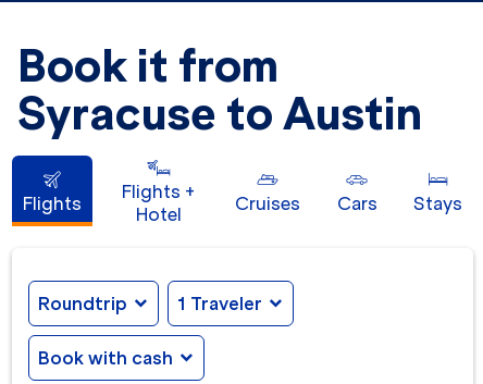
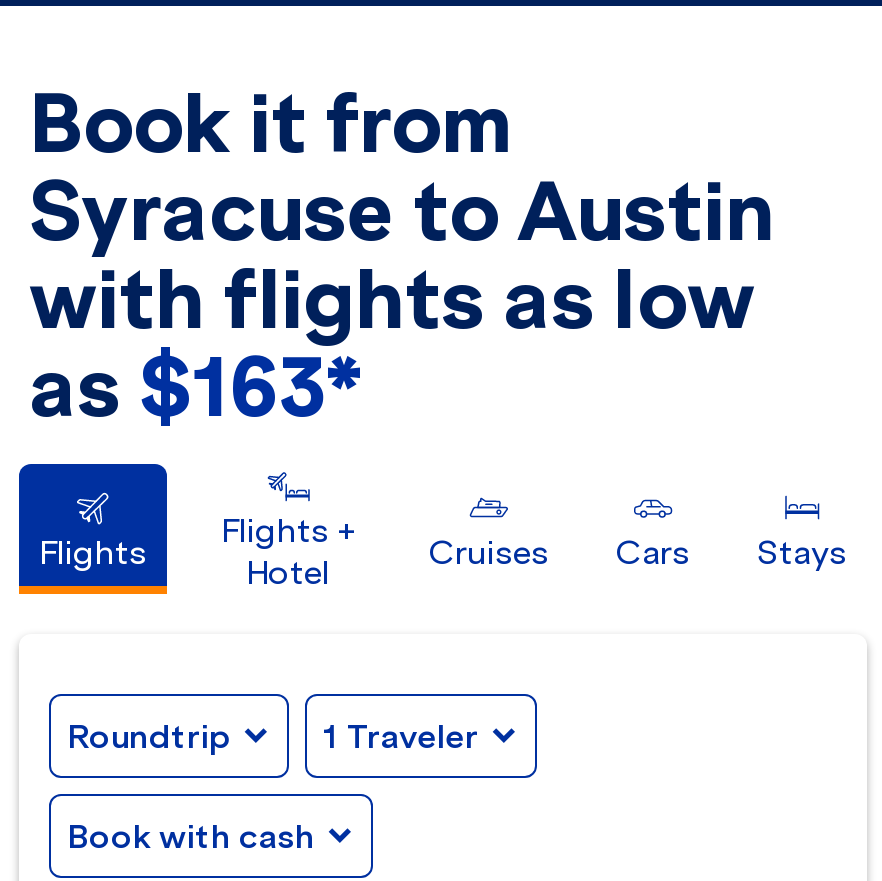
none -> [29,248,755,438] with flights as low | as $163*

